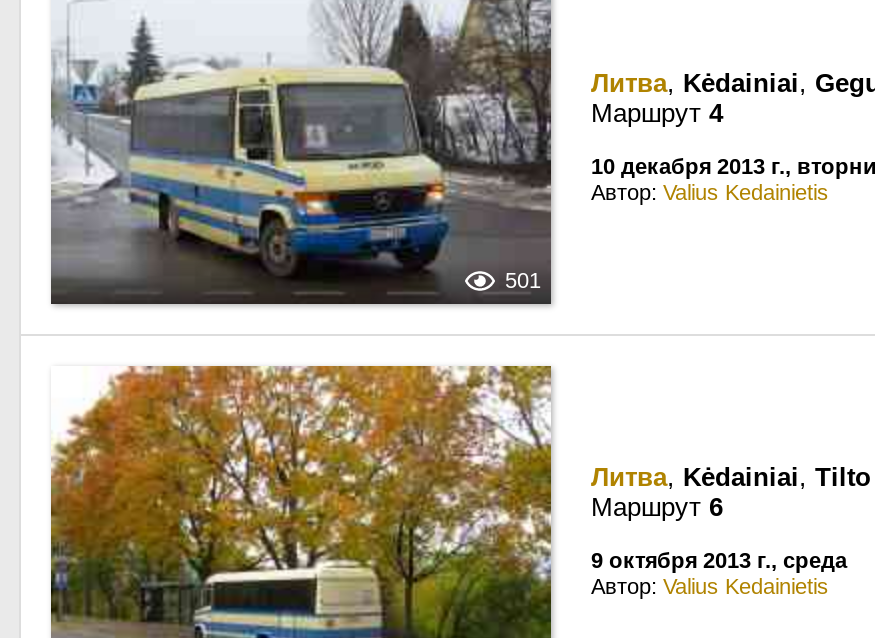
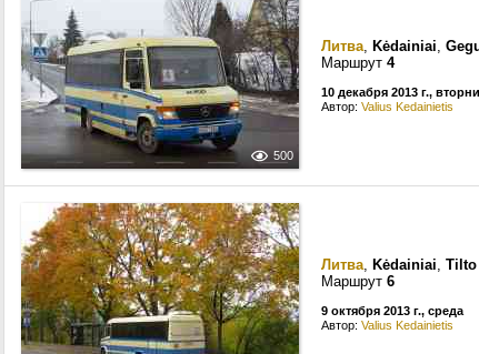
[505,268,541,292] 501 -> [273,149,293,162] 500

